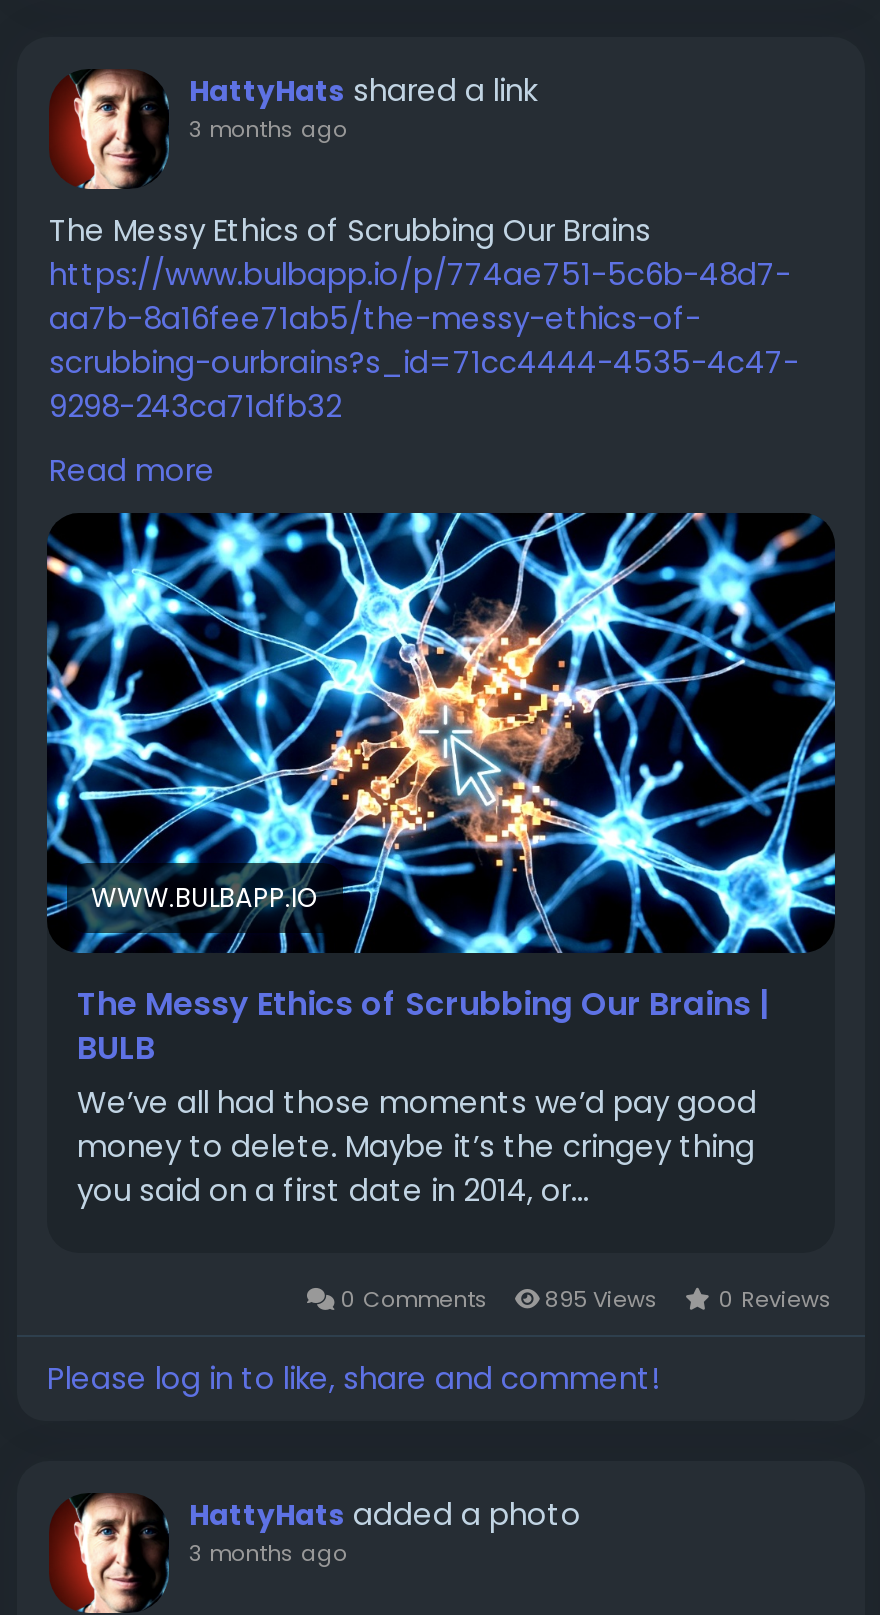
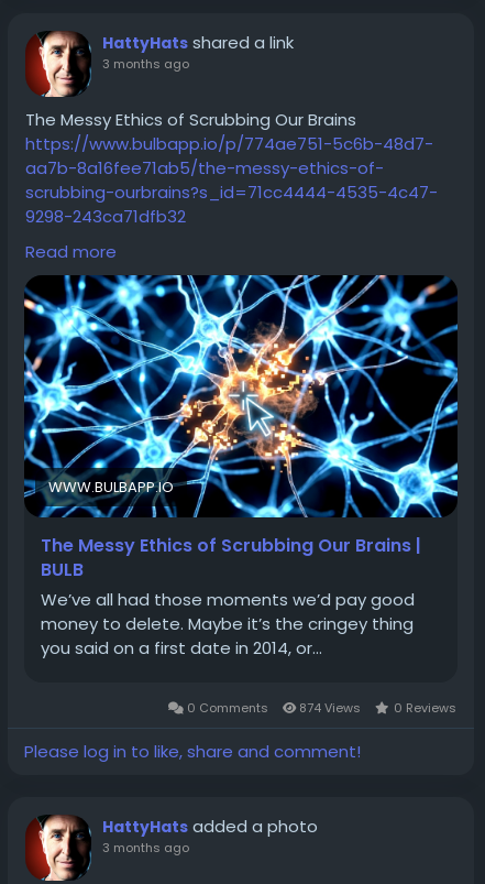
[335,1282,833,1314] 0 Comments 895 Views 0 Reviews -> [184,699,456,716] 0 Comments 874 Views 0 Reviews

